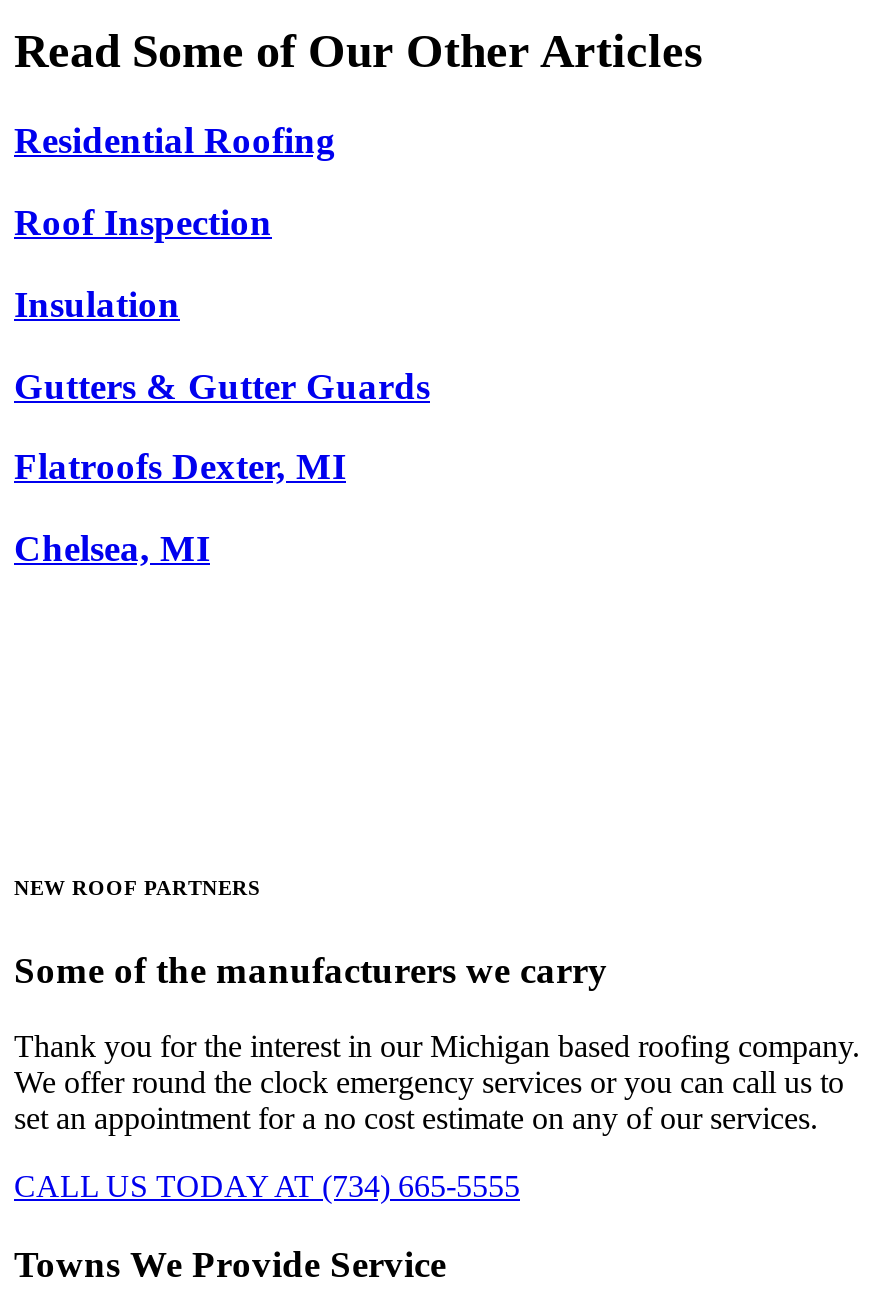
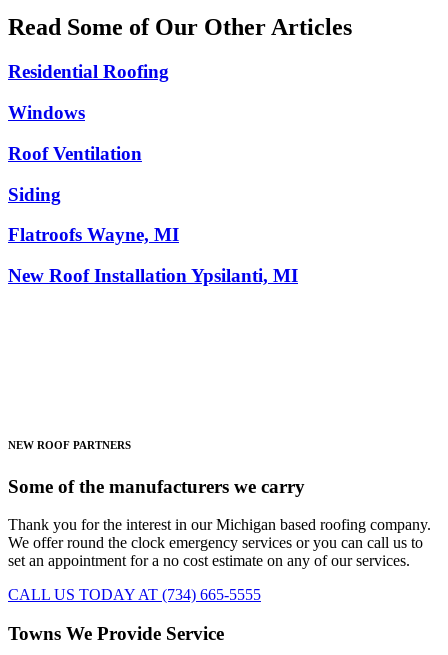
[14,201,272,243] Roof Inspection -> [8,102,85,123] Windows
[14,283,180,325] Insulation -> [8,143,142,164] Roof Ventilation
[14,364,430,406] Gutters & Gutter Guards -> [8,183,61,204] Siding
[14,446,346,488] Flatroofs Dexter, MI -> [8,224,179,245] Flatroofs Wayne, MI
[14,527,210,569] Chelsea, MI -> [8,265,298,286] New Roof Installation Ypsilanti, MI

